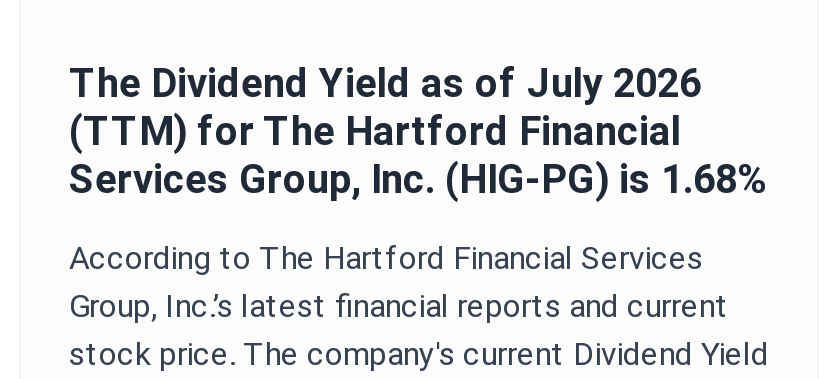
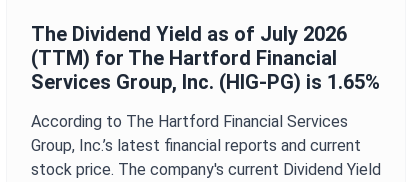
[69,155,767,203] Services Group, Inc. (HIG-PG) is 1.68% -> [31,70,380,94] Services Group, Inc. (HIG-PG) is 1.65%

